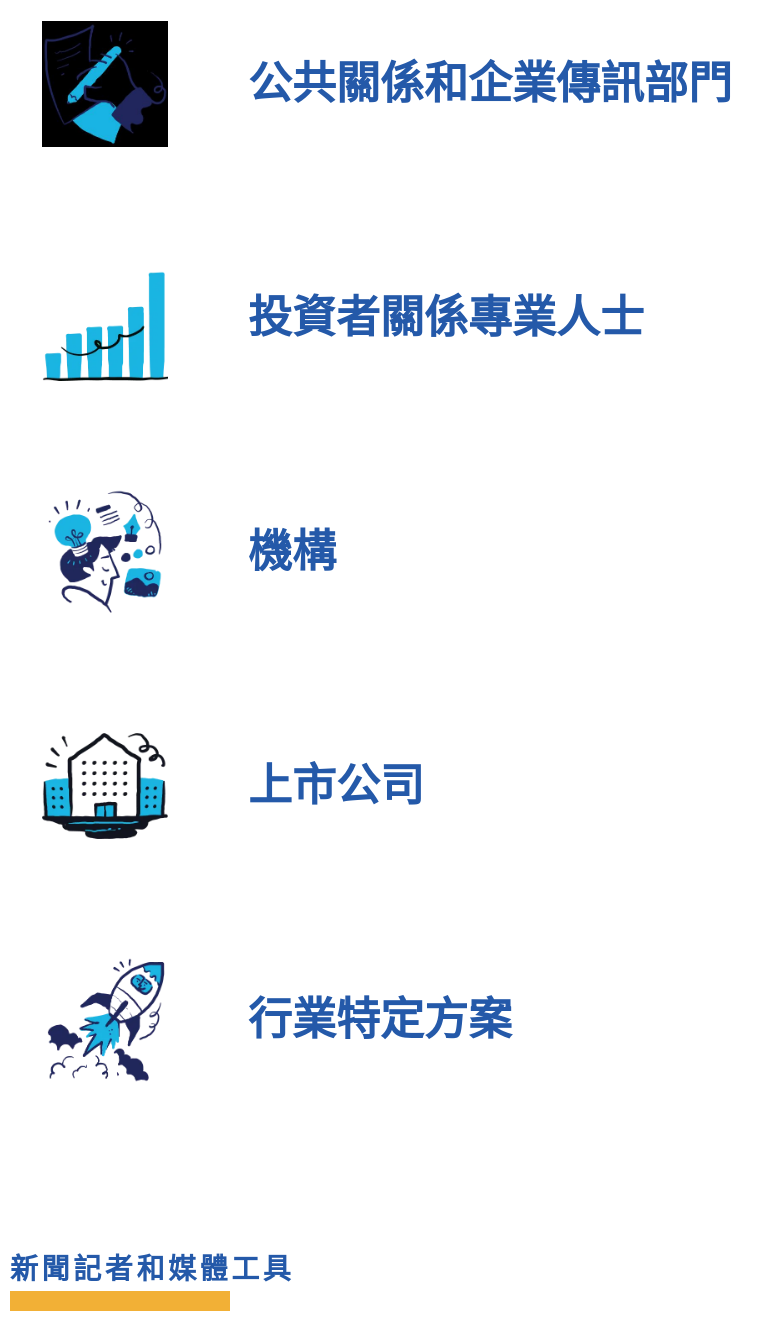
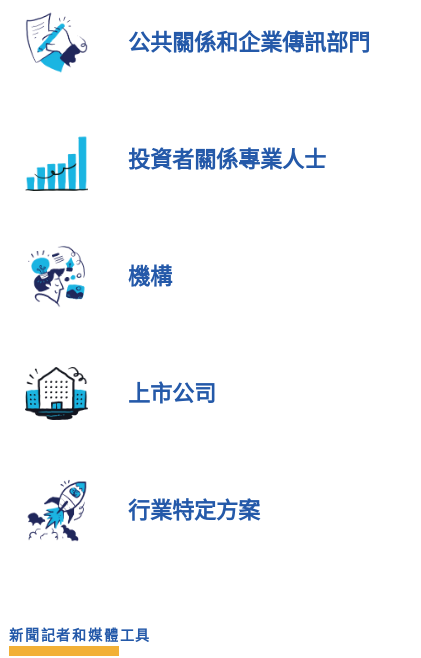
[40,19,170,149] [image] -> [25,11,88,74] [image]

